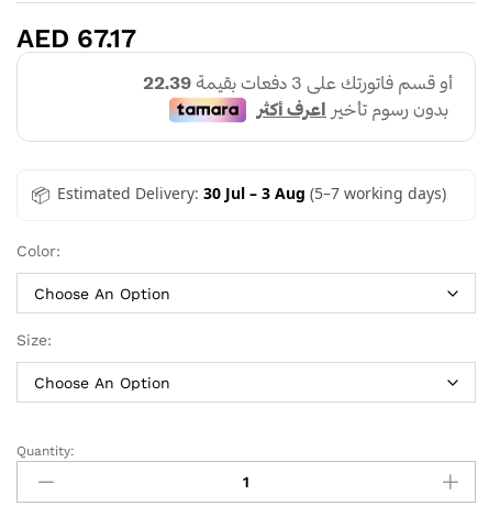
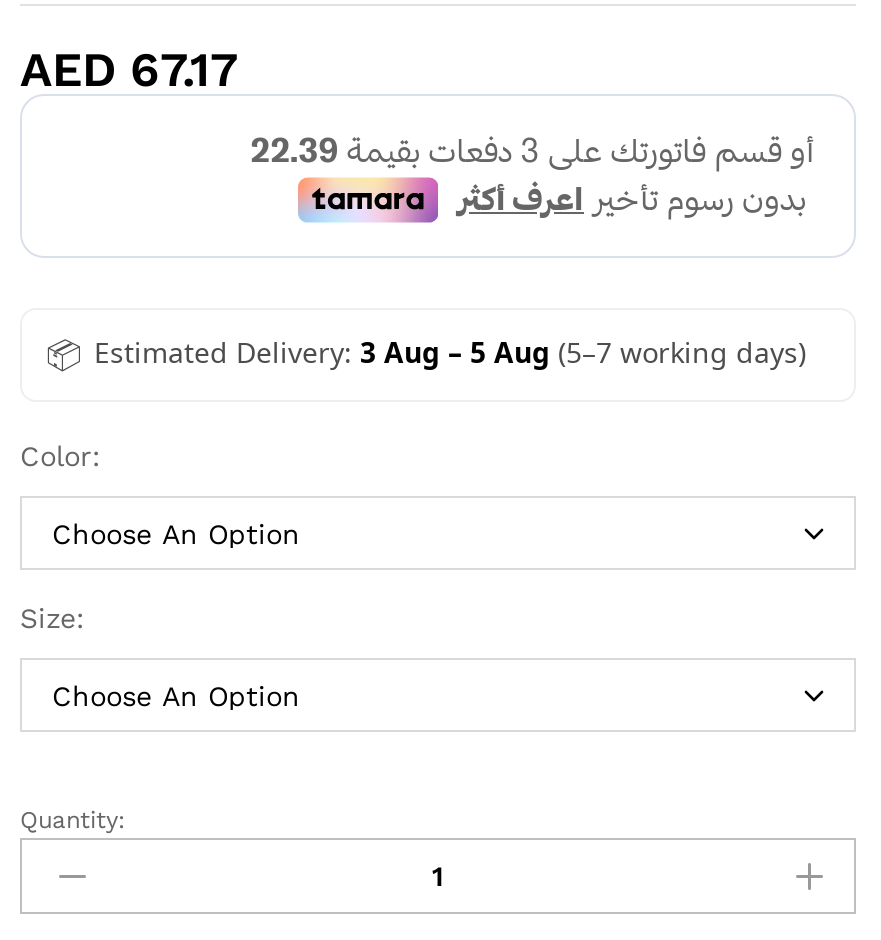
[57,182,446,203] Estimated Delivery: 30 Jul – 3 Aug (5–7 working days) -> [94,332,806,370] Estimated Delivery: 3 Aug – 5 Aug (5–7 working days)

